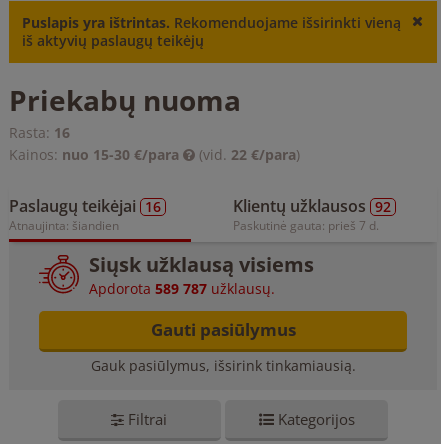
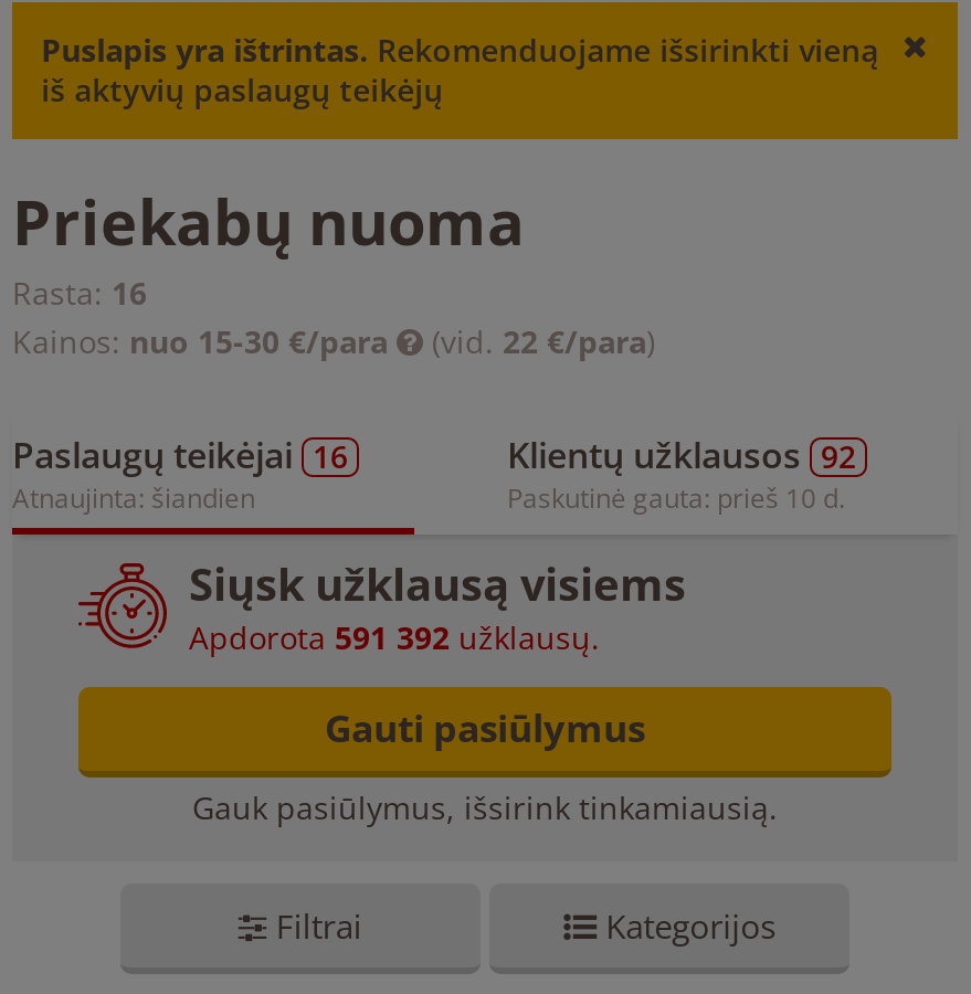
[233,217,379,234] Paskutinė gauta: prieš 7 d. -> [507,479,845,516] Paskutinė gauta: prieš 10 d.
[89,279,275,298] Apdorota 589 787 užklausų. -> [189,617,600,659] Apdorota 591 392 užklausų.

